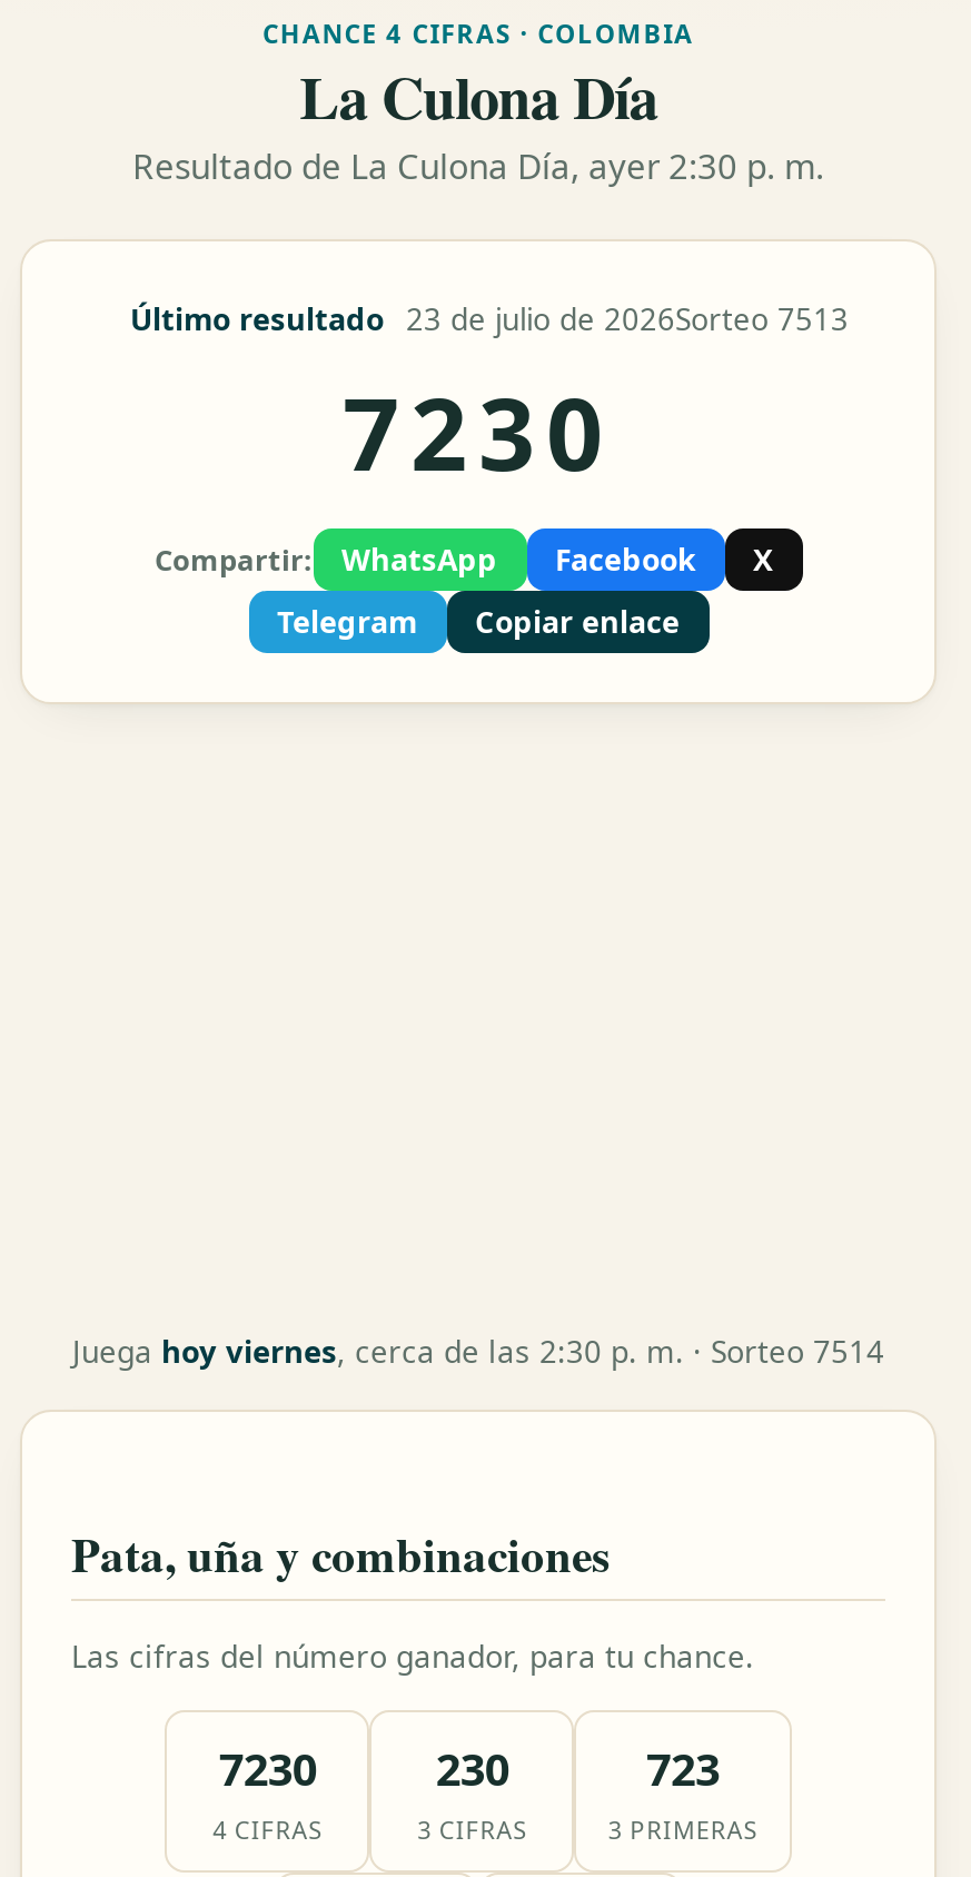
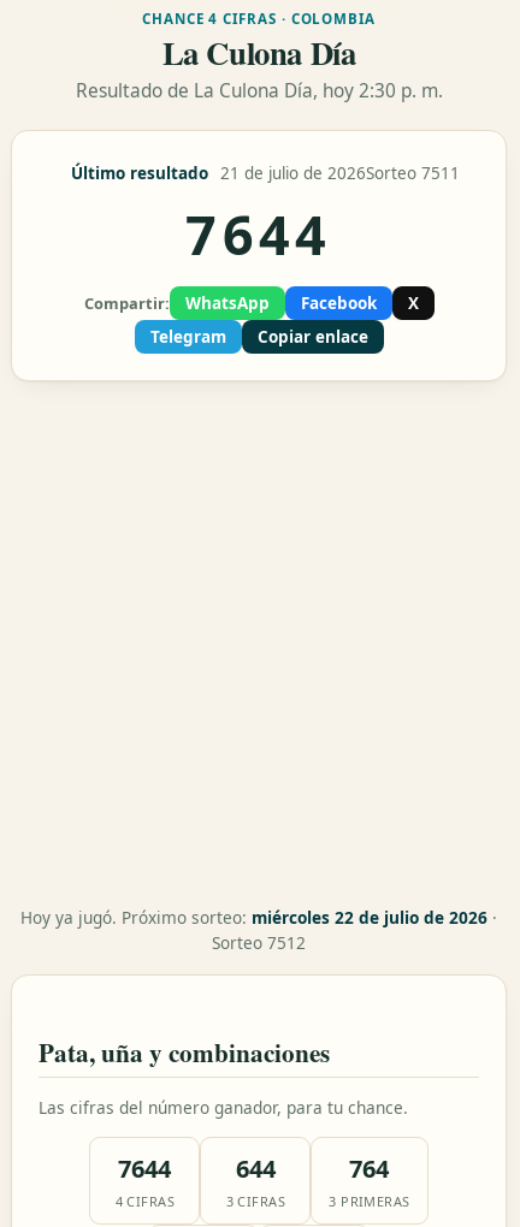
[132,144,824,190] Resultado de La Culona Día, ayer 2:30 p. m. -> [75,78,442,103] Resultado de La Culona Día, hoy 2:30 p. m.
[130,299,849,339] Último resultado 23 de julio de 2026Sorteo 7513 -> [70,162,459,184] Último resultado 21 de julio de 2026Sorteo 7511
[343,364,614,500] 7230 -> [185,197,332,271] 7644
[72,1330,884,1372] Juega hoy viernes, cerca de las 2:30 p. m. · Sorteo 7514 -> [20,906,497,954] Hoy ya jugó. Próximo sorteo: miércoles 22 de julio de 2026 · | Sorteo 7512
[219,1738,317,1798] 7230 -> [118,1152,171,1184] 7644
[436,1738,509,1798] 230 -> [236,1152,275,1184] 644
[646,1738,720,1798] 723 -> [350,1152,389,1184] 764

